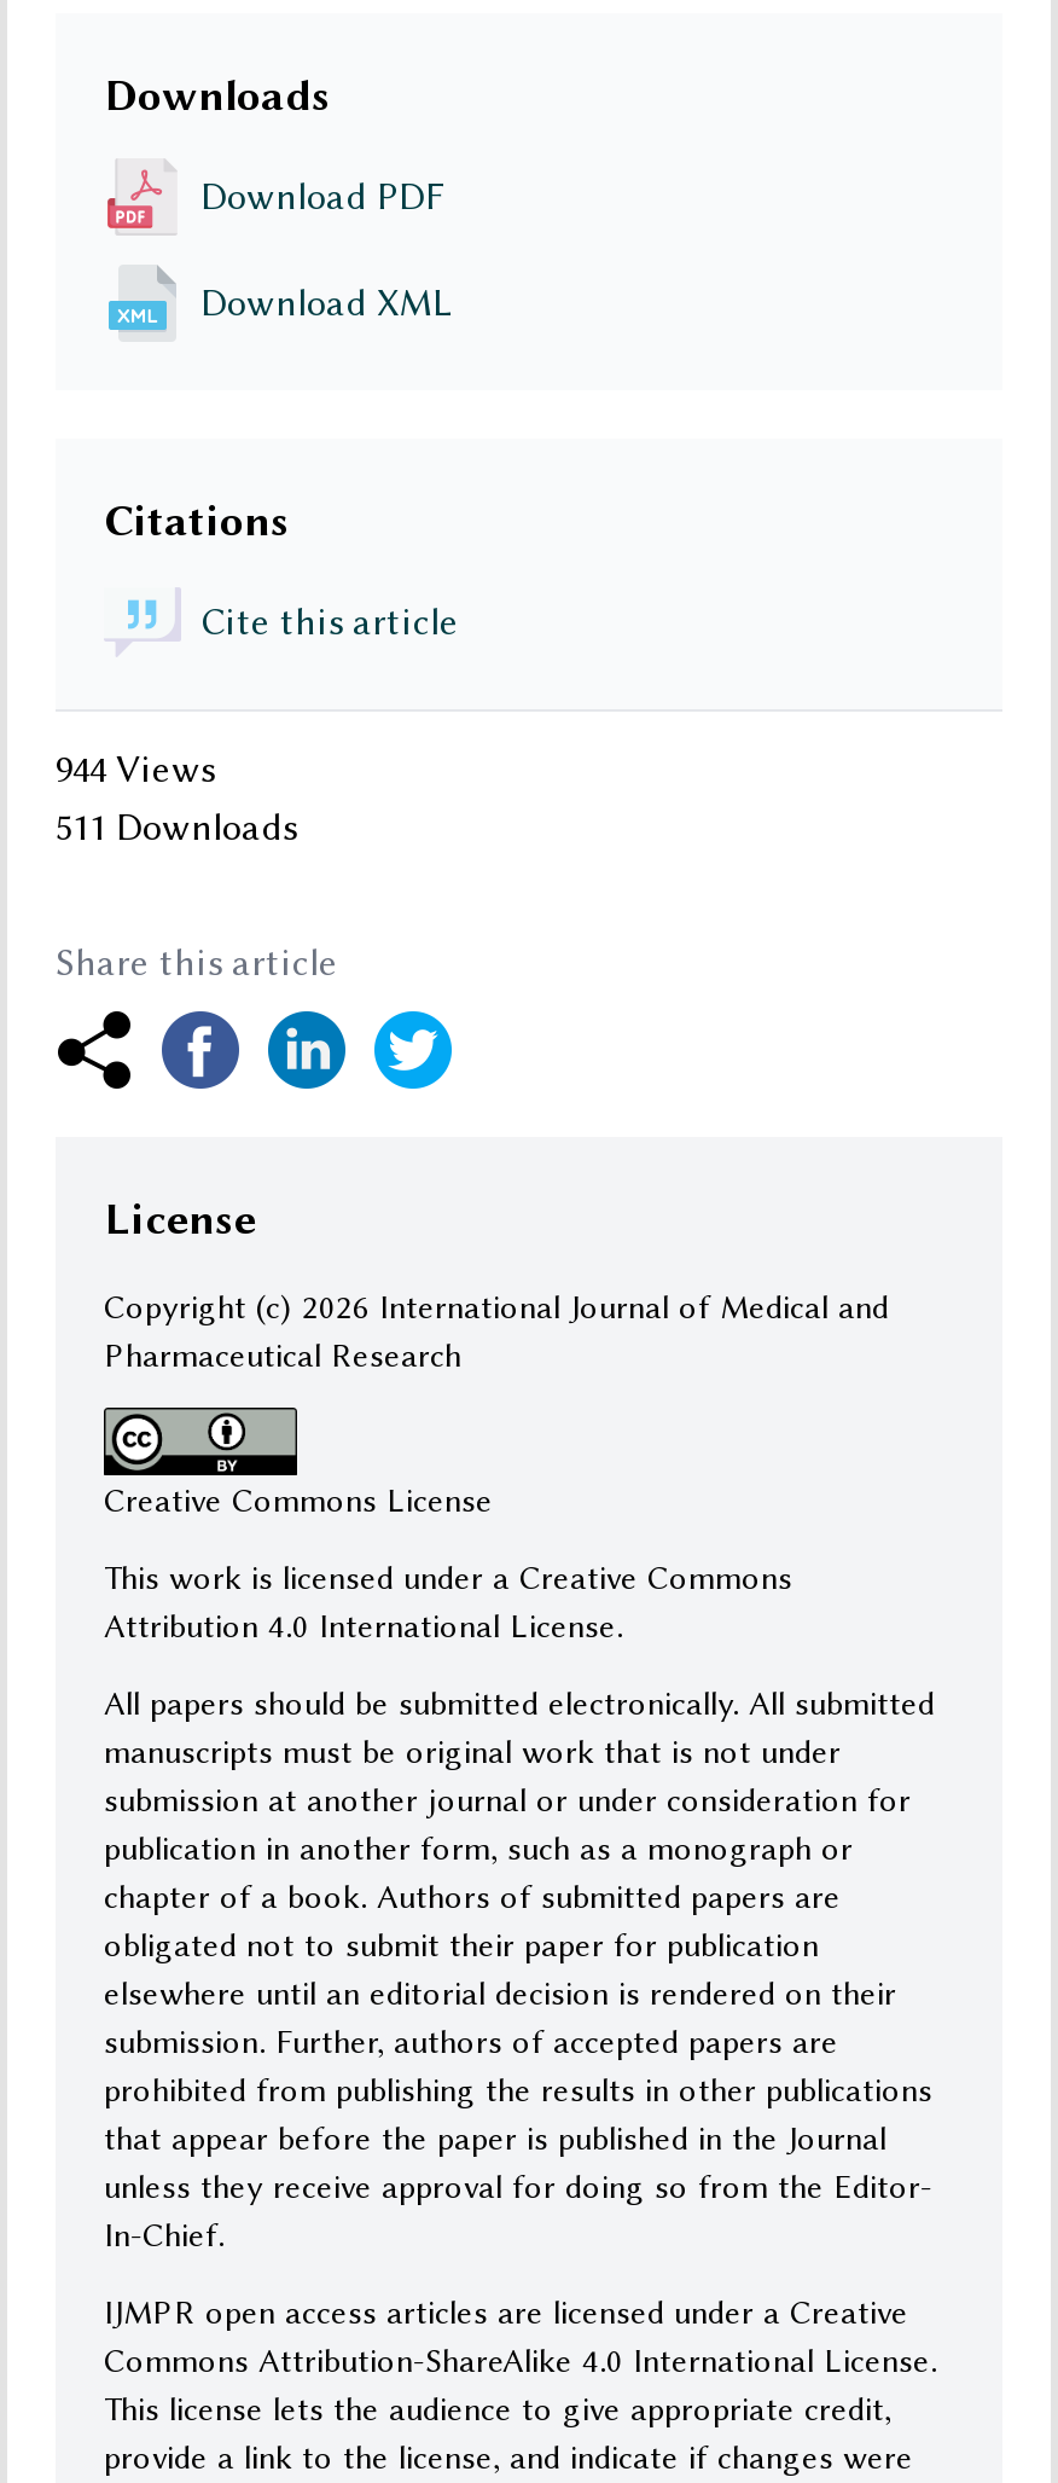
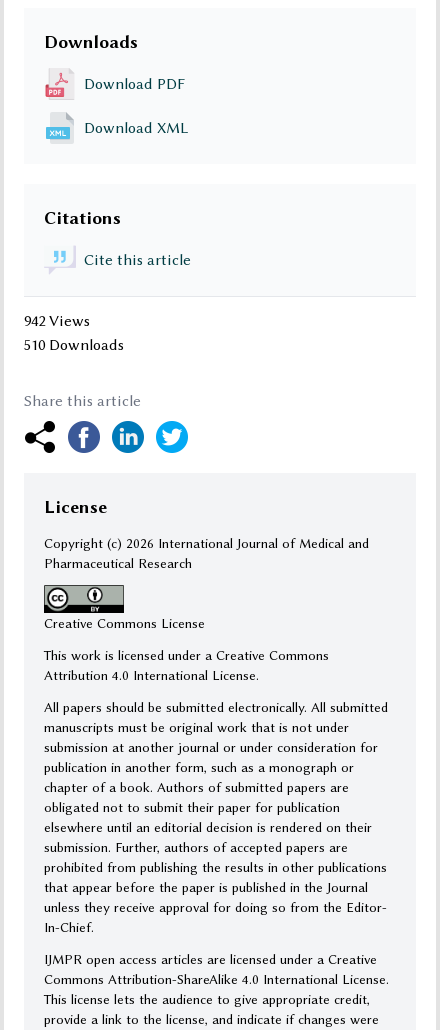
[56,748,215,792] 944 Views -> [24,312,90,330] 942 Views
[56,806,297,850] 511 Downloads -> [24,336,124,354] 510 Downloads

